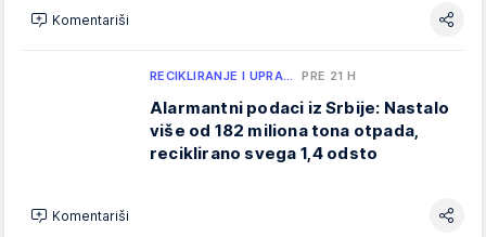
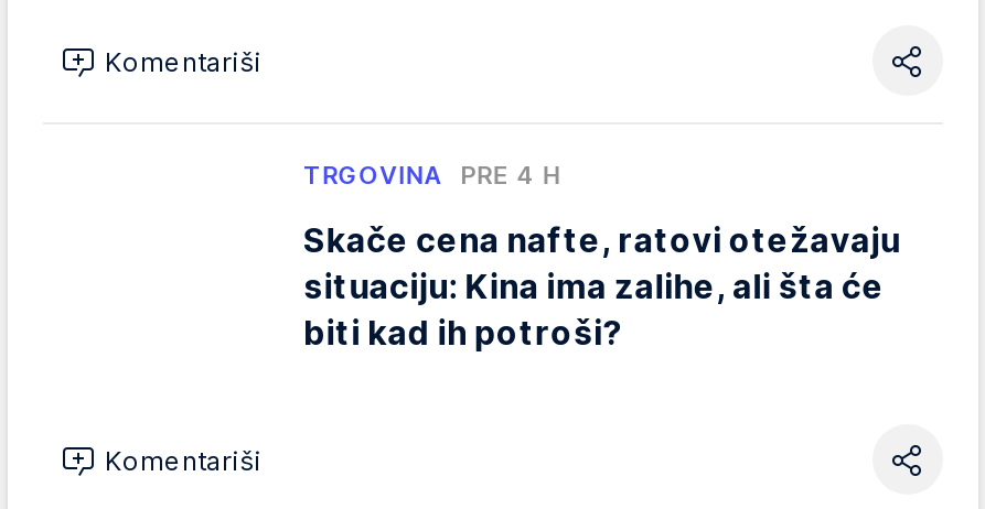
[150,68,356,84] RECIKLIRANJE I UPRA… PRE 21 H -> [303,160,560,191] TRGOVINA PRE 4 H
[150,98,449,164] Alarmantni podaci iz Srbije: Nastalo | više od 182 miliona tona otpada, | reciklirano svega 1,4 odsto -> [303,220,900,354] Skače cena nafte, ratovi otežavaju | situaciju: Kina ima zalihe, ali šta će | biti kad ih potroši?

